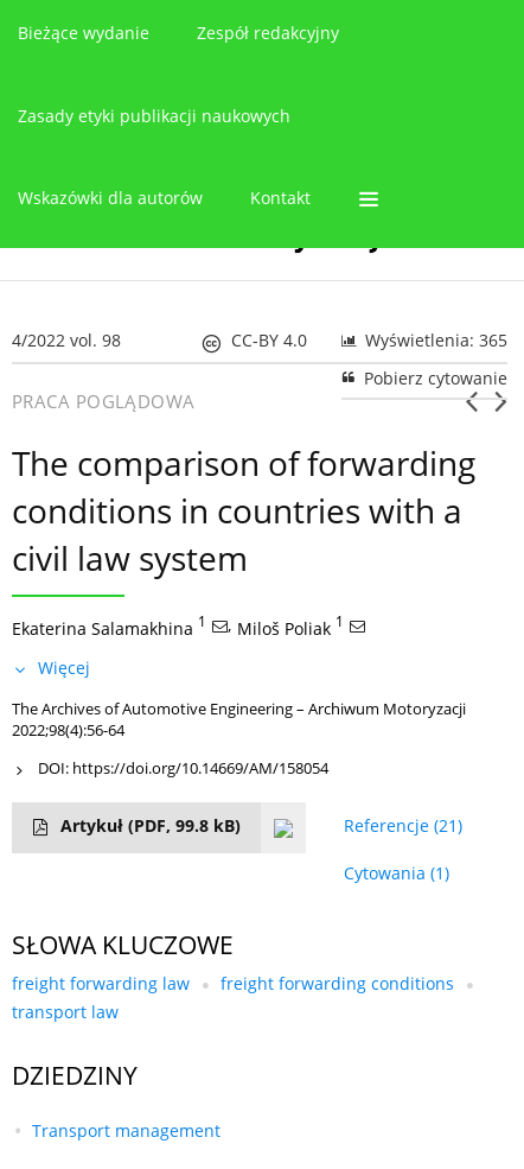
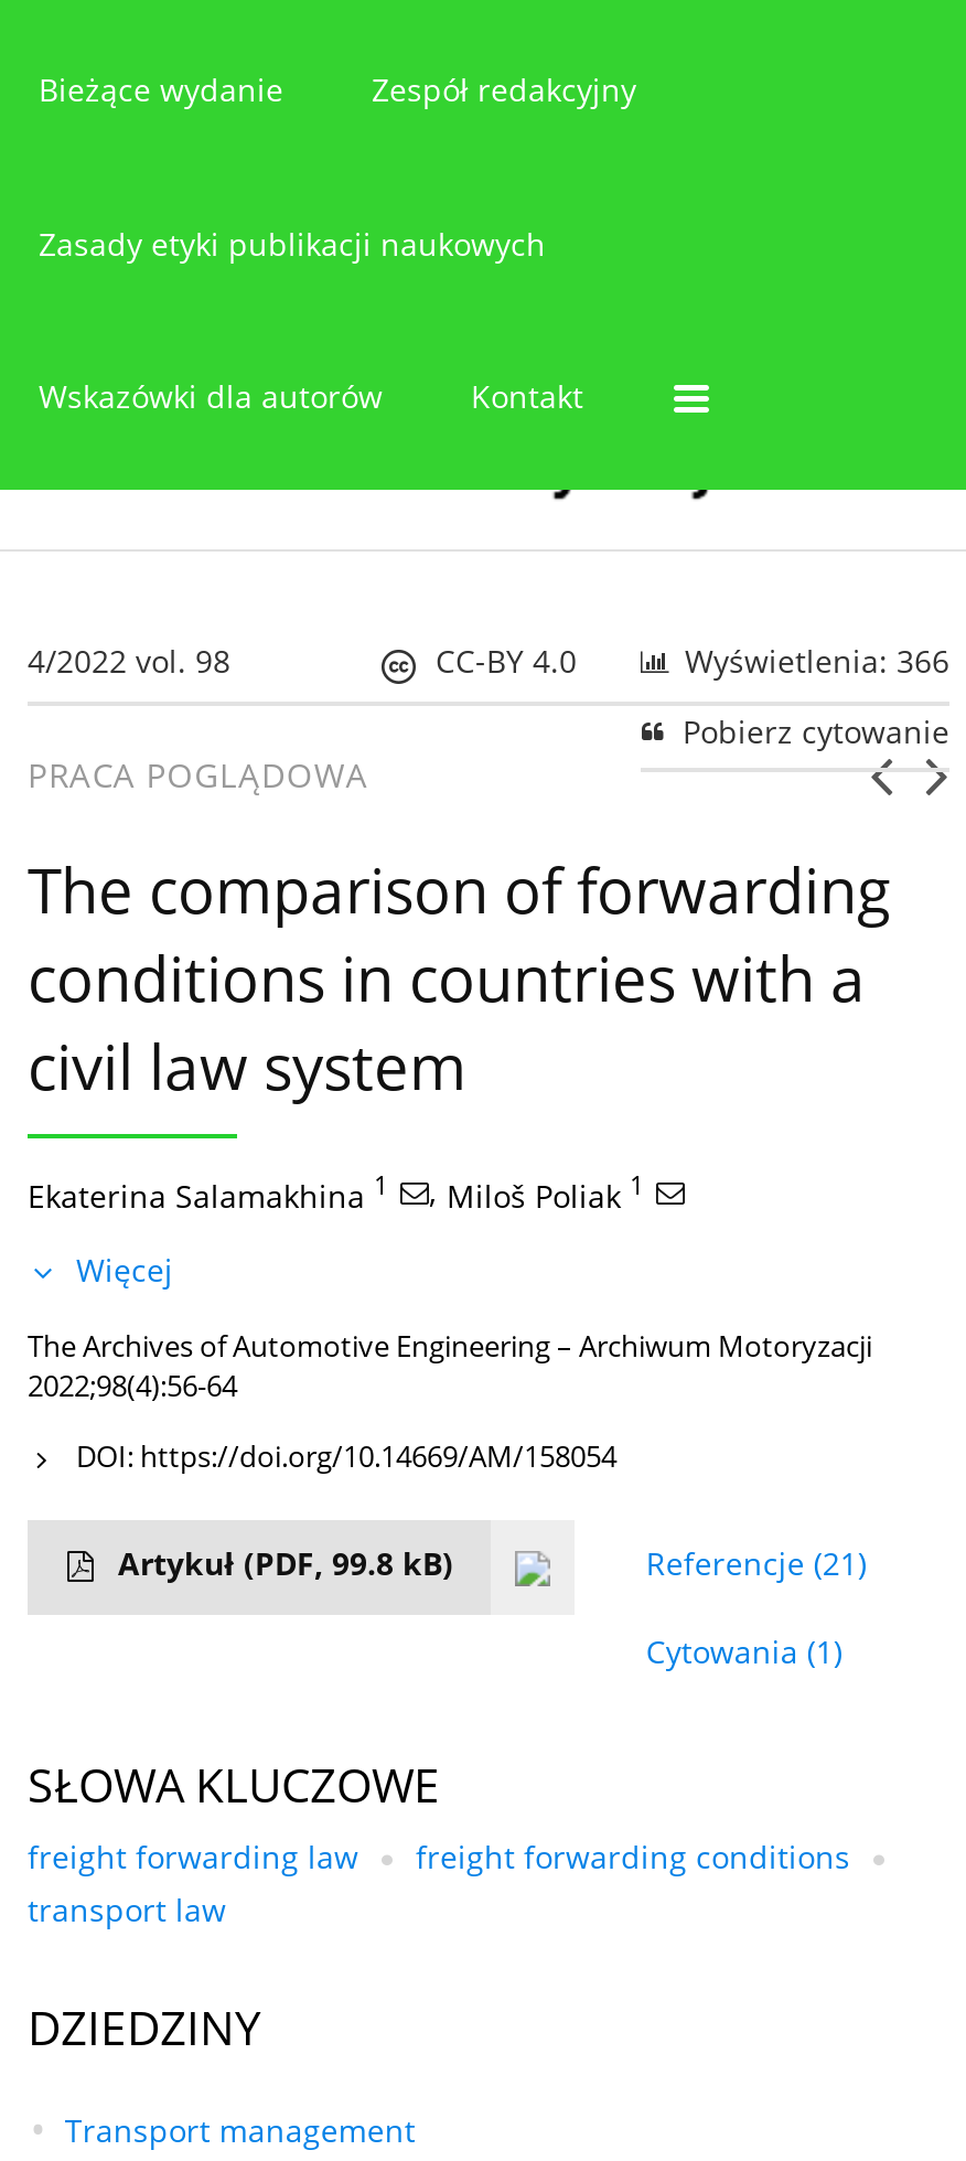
[365,329,507,351] Wyświetlenia: 365 -> [685,639,949,681] Wyświetlenia: 366

